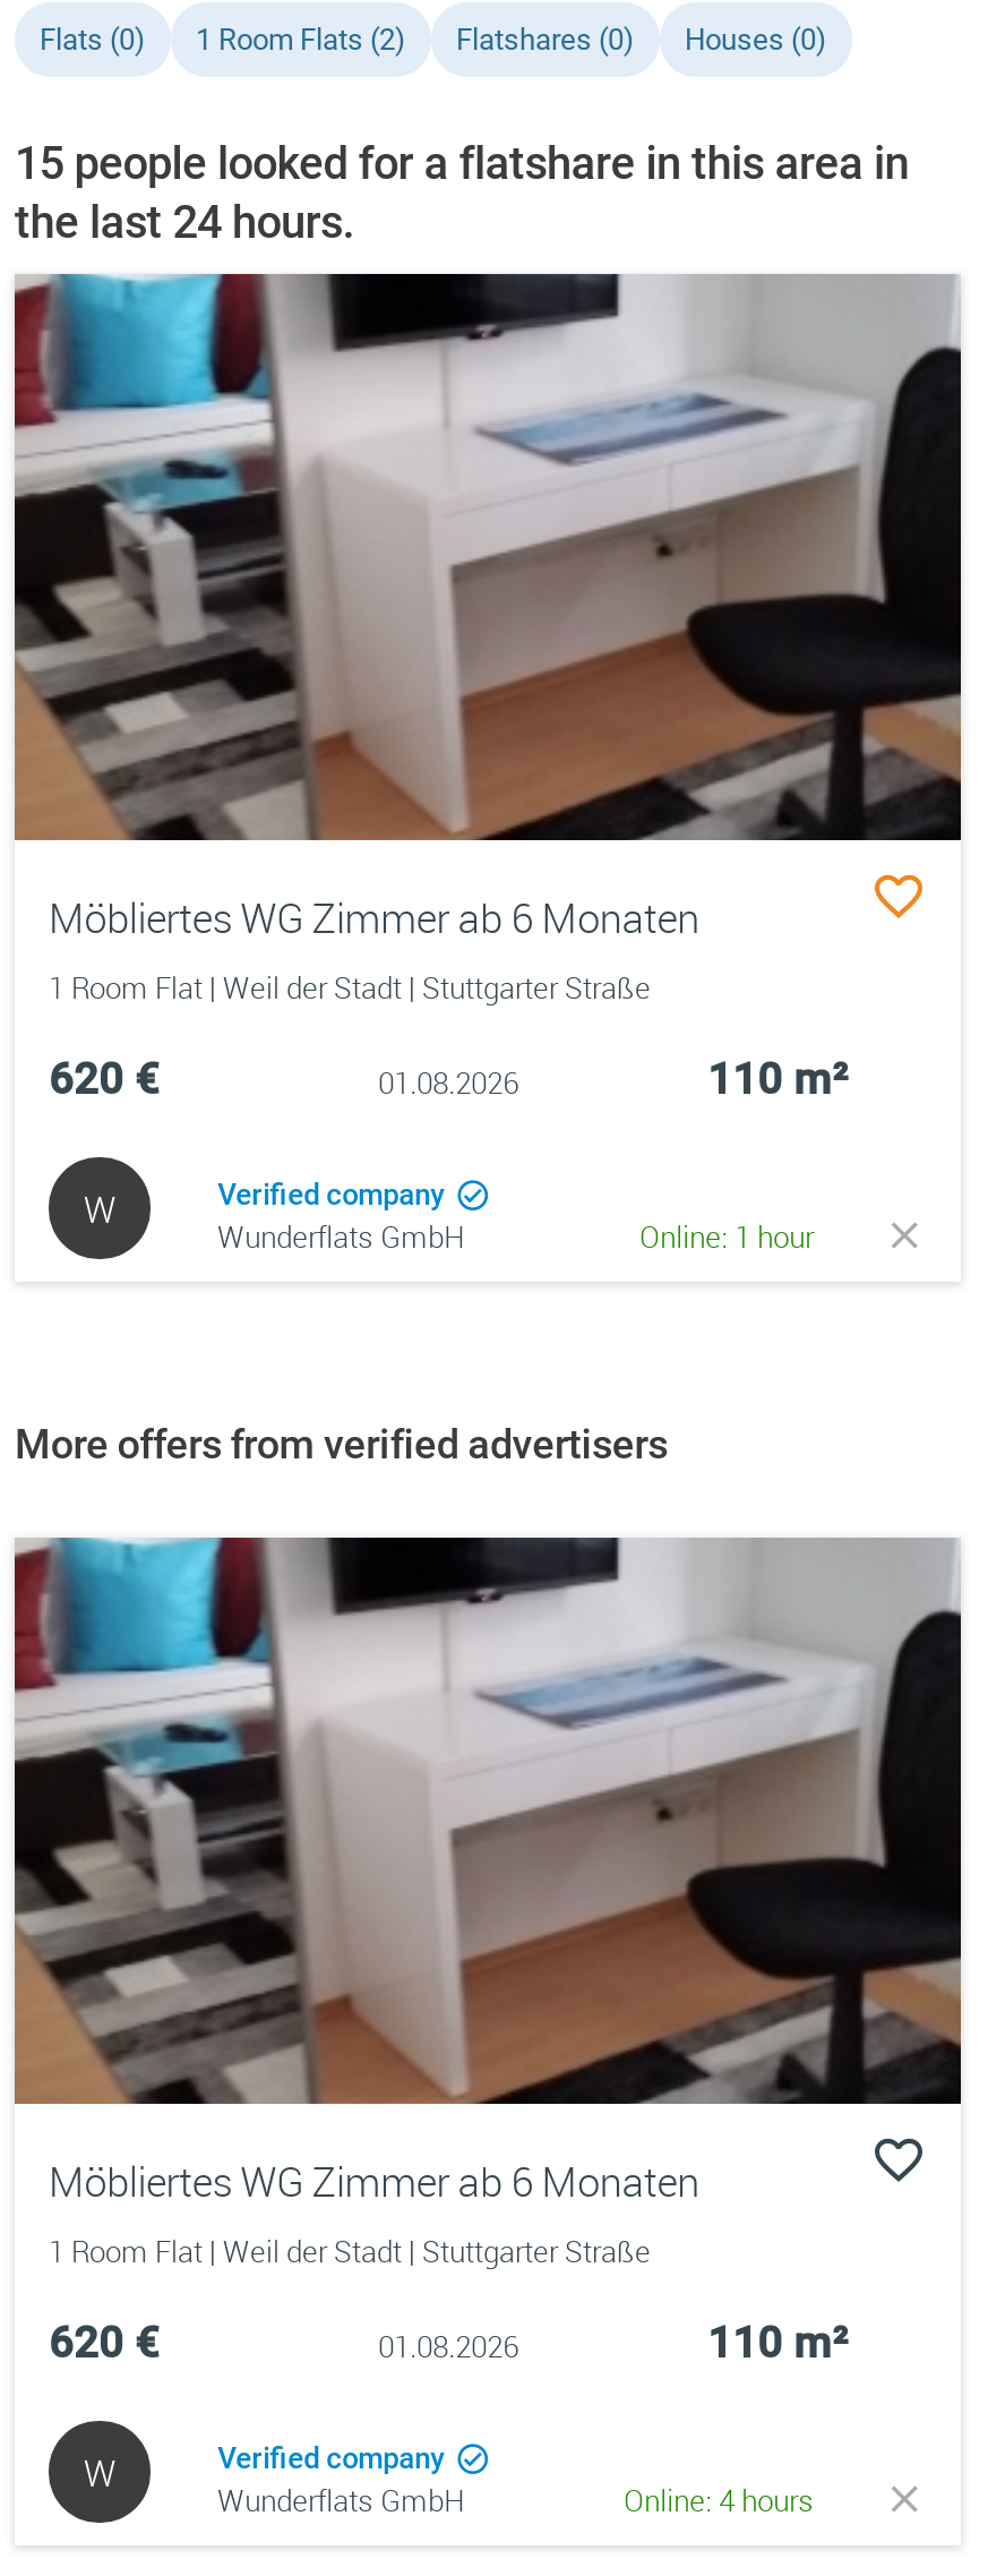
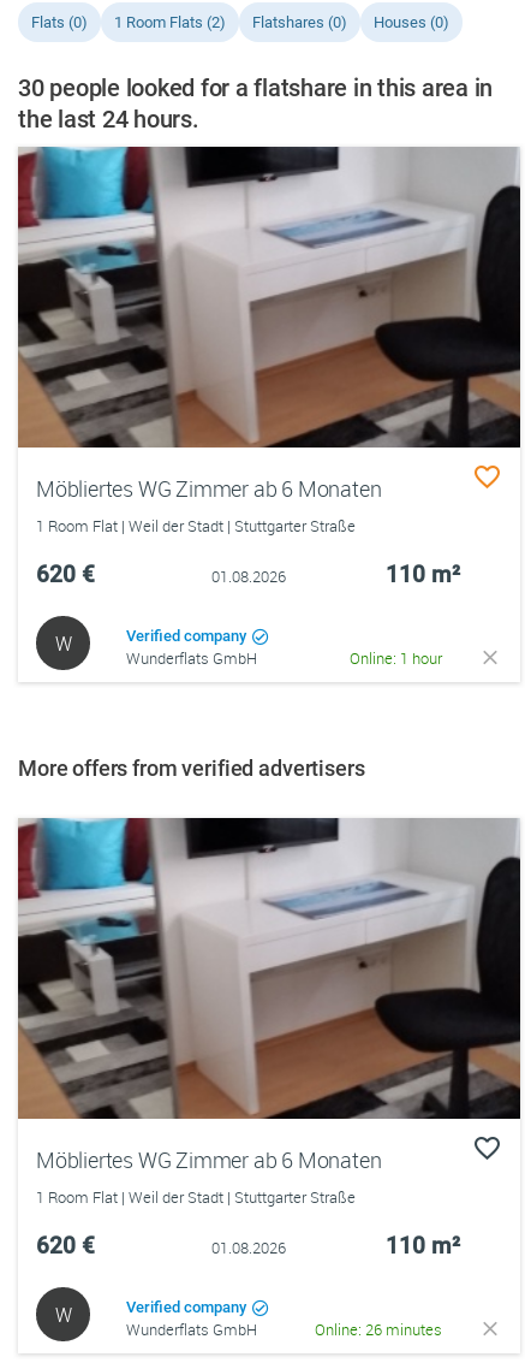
[15,136,909,190] 15 people looked for a flatshare in this area in -> [18,73,493,102] 30 people looked for a flatshare in this area in
[624,2480,814,2521] Online: 4 hours -> [315,1318,442,1340] Online: 26 minutes

